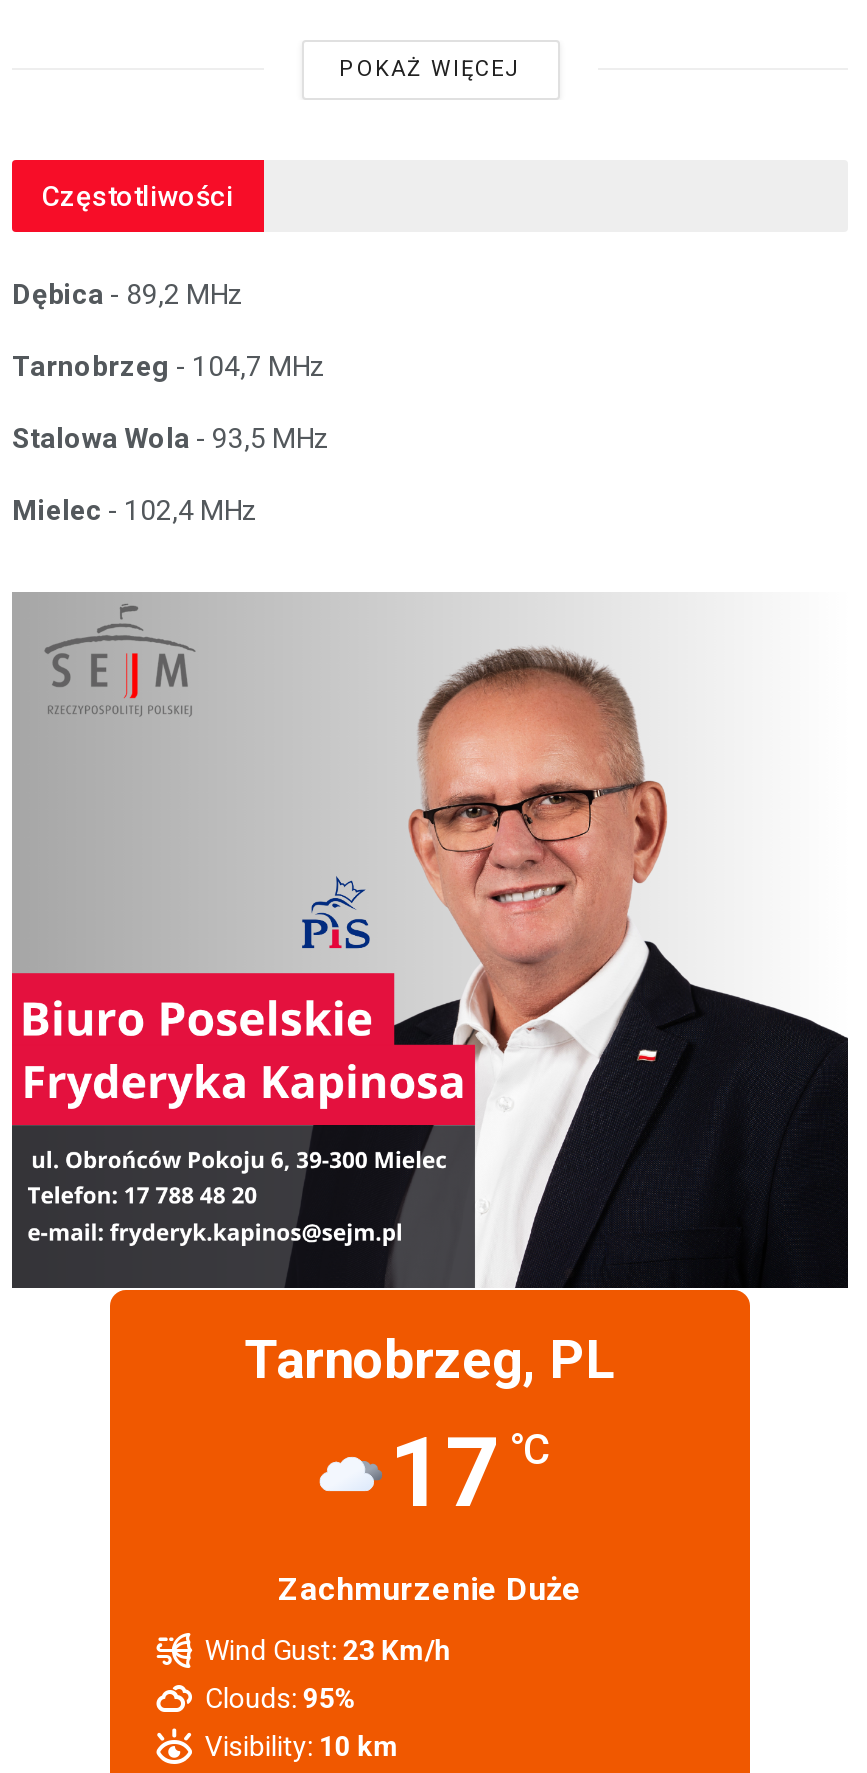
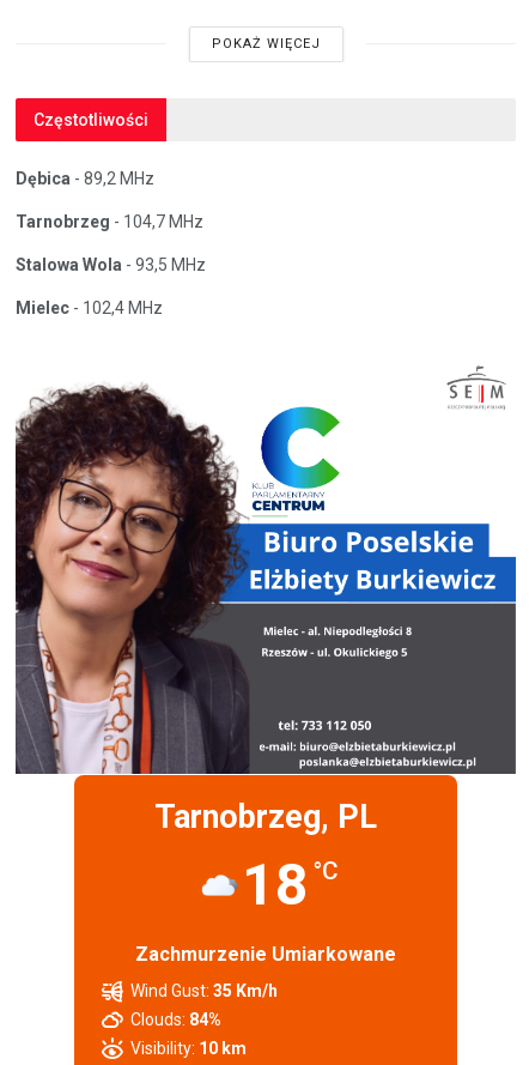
[10,592,848,1290] [image] -> [14,358,517,775] [image]
[389,1416,551,1530] 17 °C -> [241,850,338,919] 18 °C
[278,1570,582,1608] Zachmurzenie Duże -> [135,943,396,965] Zachmurzenie Umiarkowane
[205,1634,451,1666] Wind Gust: 23 Km/h -> [131,981,278,1000] Wind Gust: 35 Km/h
[205,1682,357,1714] Clouds: 95% -> [131,1010,222,1029] Clouds: 84%

